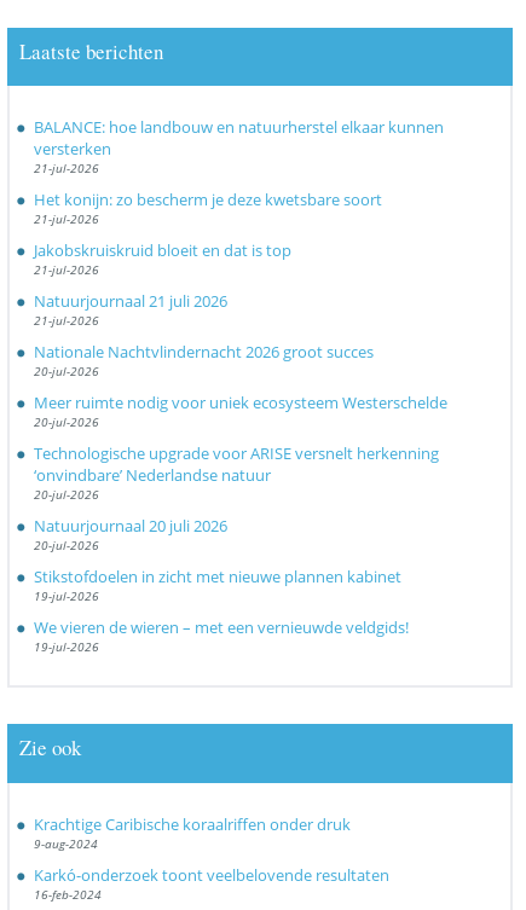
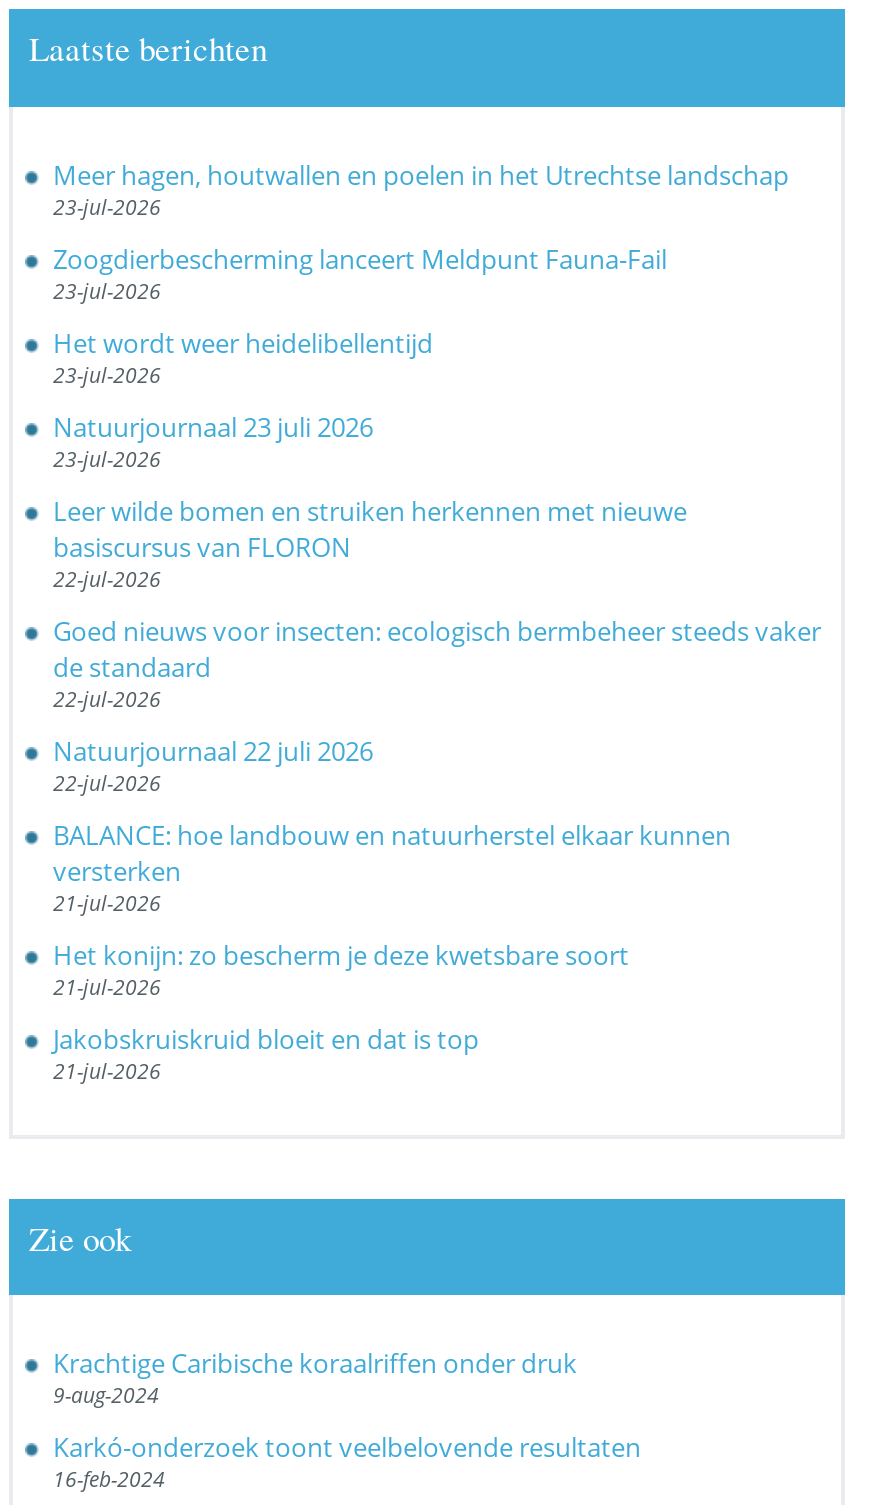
none -> [53,157,821,797] Meer hagen, houtwallen en poelen in het Utrechtse landschap | 23-jul-2026 | Zoogdierbescherming lanceert Meldpunt Fauna-Fail | 23-jul-2026 | Het wordt weer heidelibellentijd | 23-jul-2026 | Natuurjournaal 23 juli 2026 | 23-jul-2026 | Leer wilde bomen en struiken herkennen met nieuwe | basiscursus van FLORON | 22-jul-2026 | Goed nieuws voor insecten: ecologisch bermbeheer steeds vaker | de standaard | 22-jul-2026 | Natuurjournaal 22 juli 2026 | 22-jul-2026
moved [34,116,444,278] -> [53,817,731,1085]: BALANCE: hoe landbouw en natuurherstel elkaar kunnen | versterken | 21-jul-2026 | Het konijn: zo bescherm je deze kwetsbare soort | 21-jul-2026 | Jakobskruiskruid bloeit en dat is top | 21-jul-2026
[34,291,447,655] Natuurjournaal 21 juli 2026 | 21-jul-2026 | Nationale Nachtvlindernacht 2026 groot succes | 20-jul-2026 | Meer ruimte nodig voor uniek ecosysteem Westerschelde | 20-jul-2026 | Technologische upgrade voor ARISE versnelt herkenning | ‘onvindbare’ Nederlandse natuur | 20-jul-2026 | Natuurjournaal 20 juli 2026 | 20-jul-2026 | Stikstofdoelen in zicht met nieuwe plannen kabinet | 19-jul-2026 | We vieren de wieren – met een vernieuwde veldgids! | 19-jul-2026 -> none

